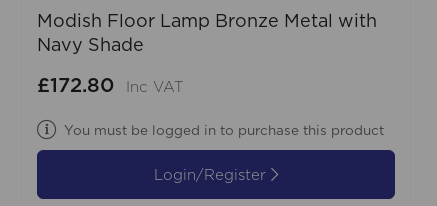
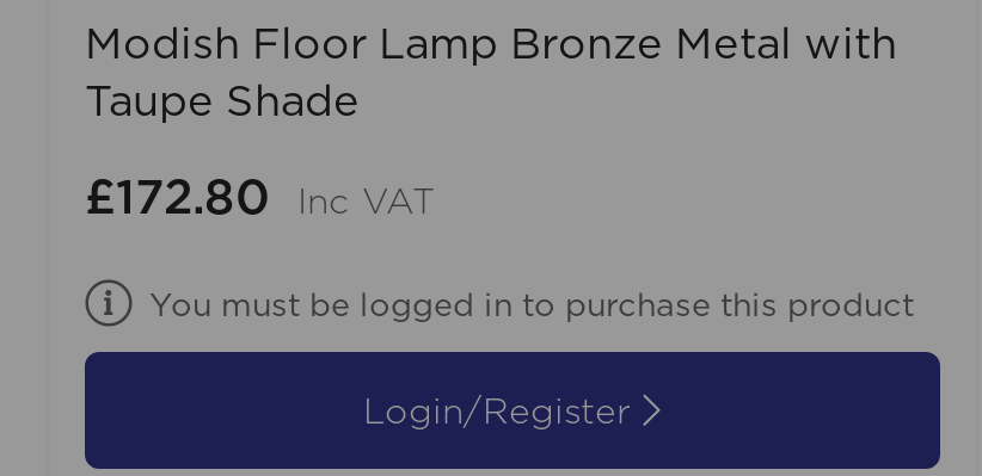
[37,32,144,57] Navy Shade -> [85,71,360,130] Taupe Shade

